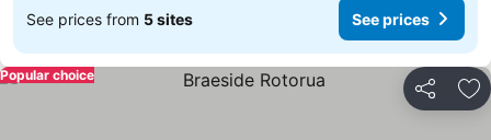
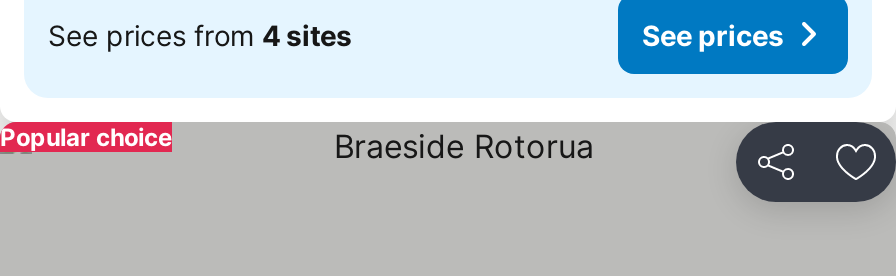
[26,9,193,28] See prices from 5 sites -> [48,17,352,51] See prices from 4 sites

